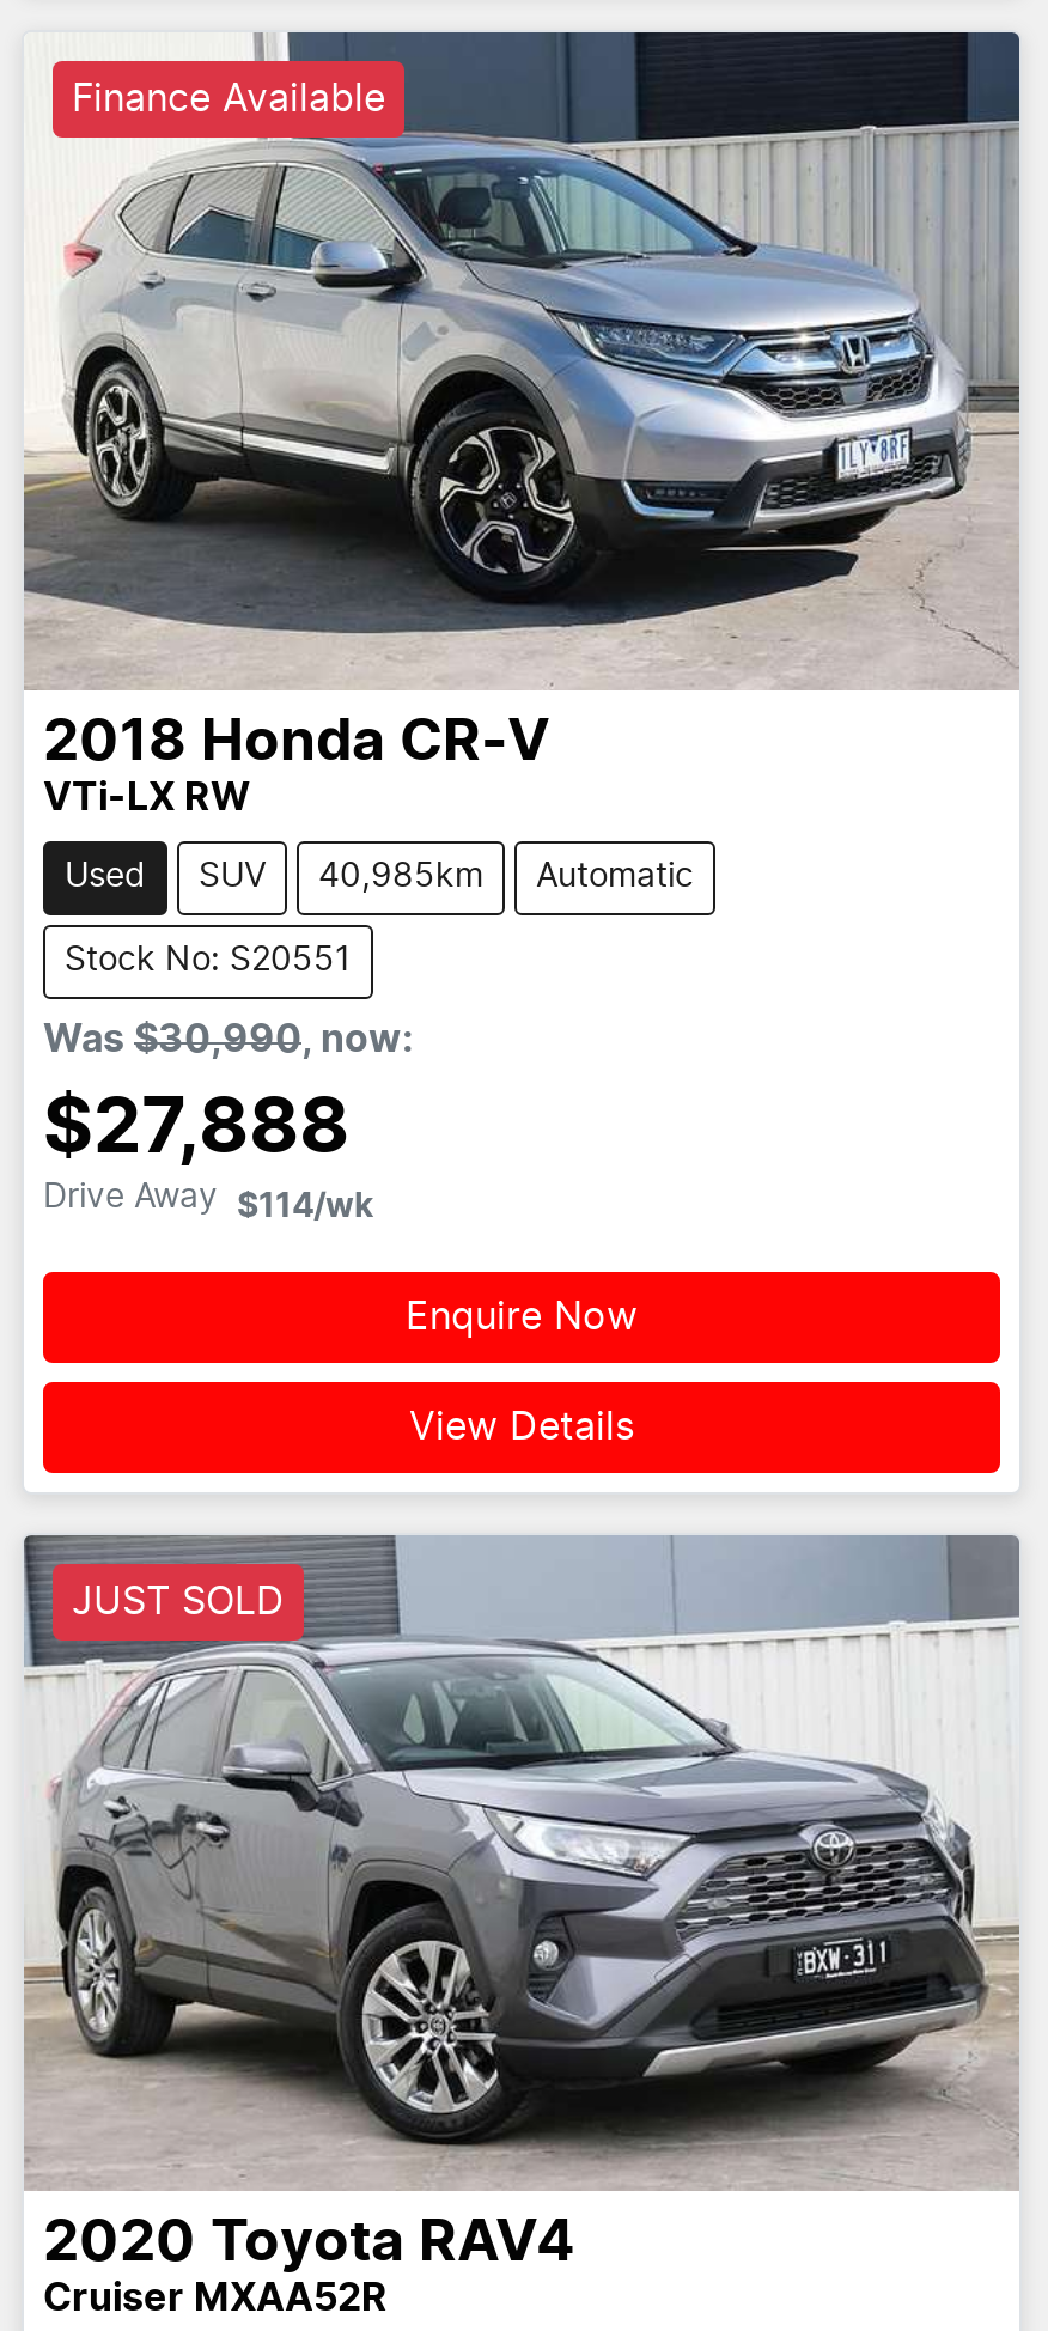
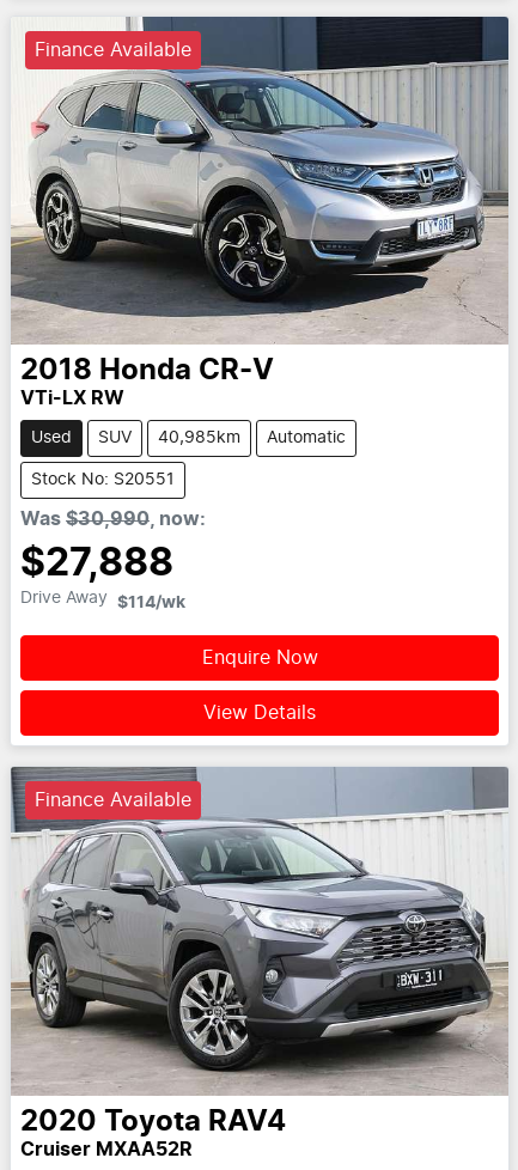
[72,1583,285,1621] JUST SOLD -> [35,791,191,810] Finance Available

